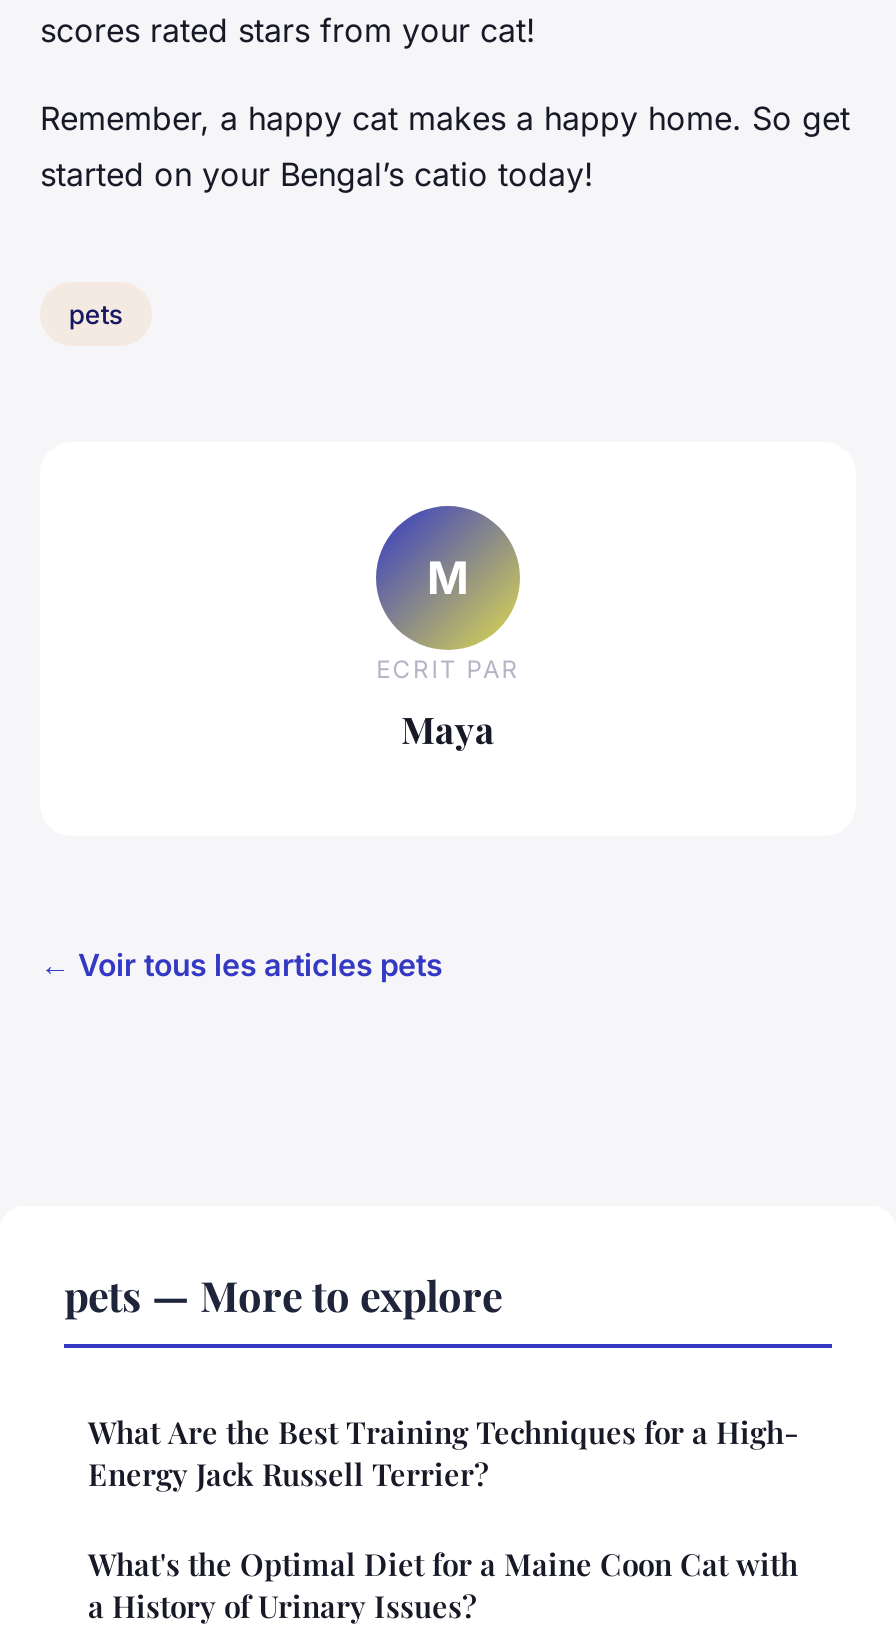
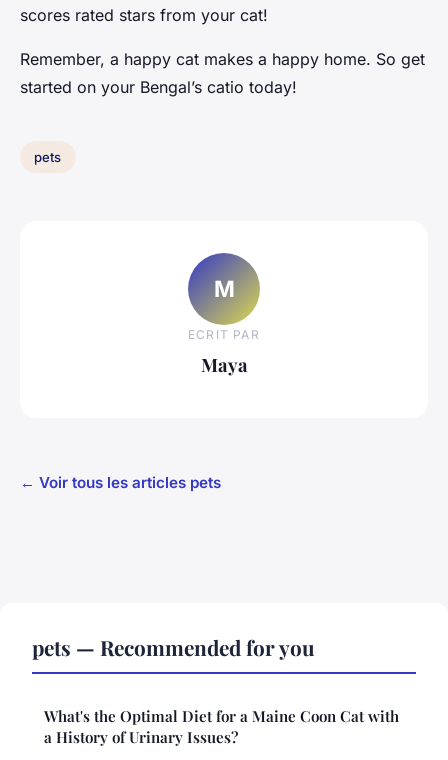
[64,1266,798,1494] pets — More to explore | What Are the Best Training Techniques for a High- | Energy Jack Russell Terrier? -> [32,633,315,661] pets — Recommended for you

